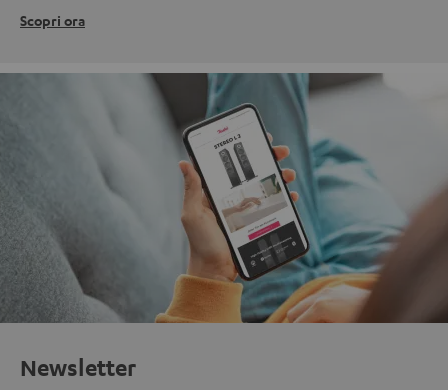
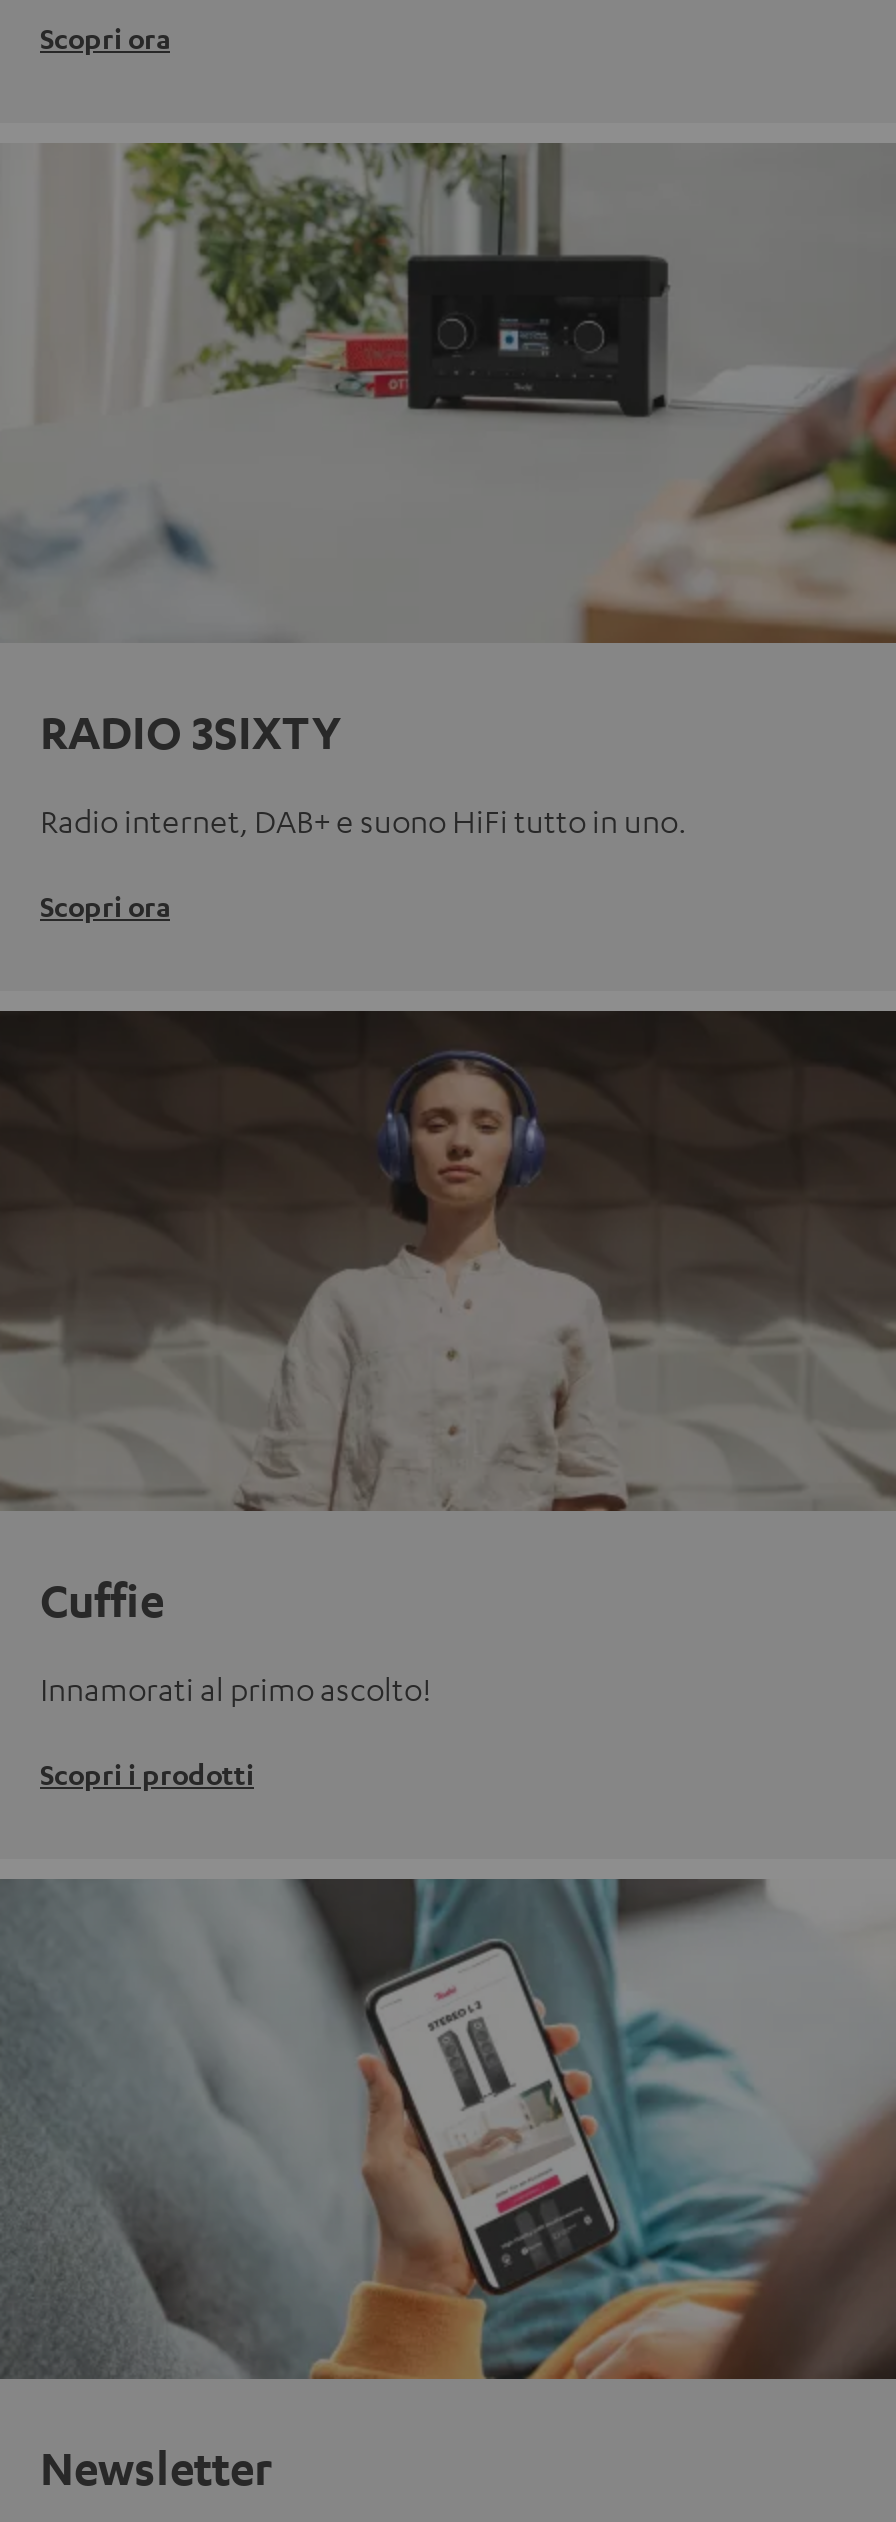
none -> [6,142,890,925] [image] | RADIO 3SIXTY | Radio internet, DAB+ e suono HiFi tutto in uno. | Scopri ora
none -> [6,1010,890,1793] [image] | Cuffie | Innamorati al primo ascolto! | Scopri i prodotti

